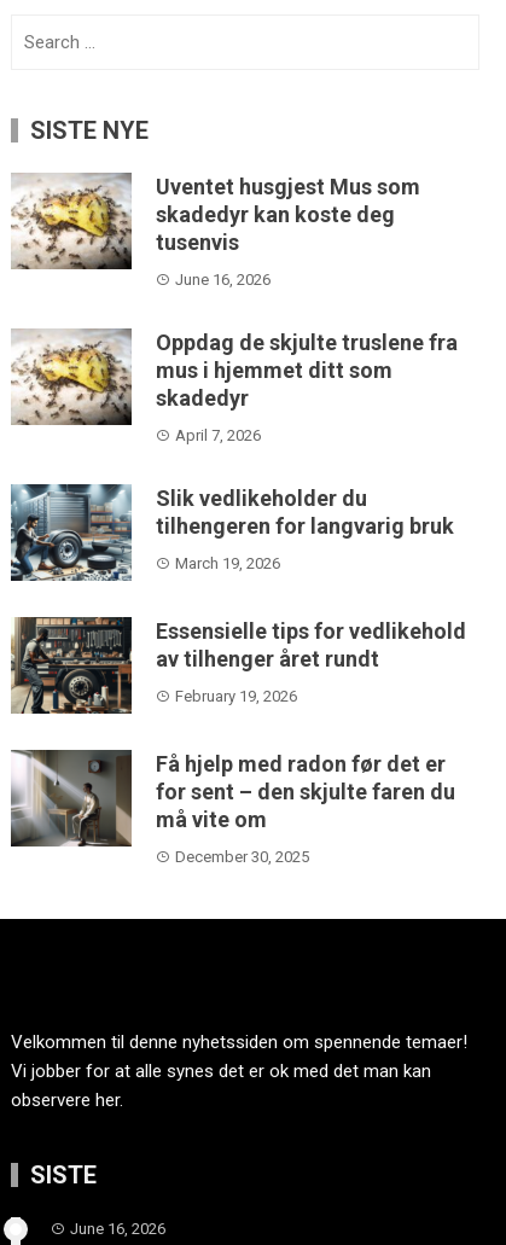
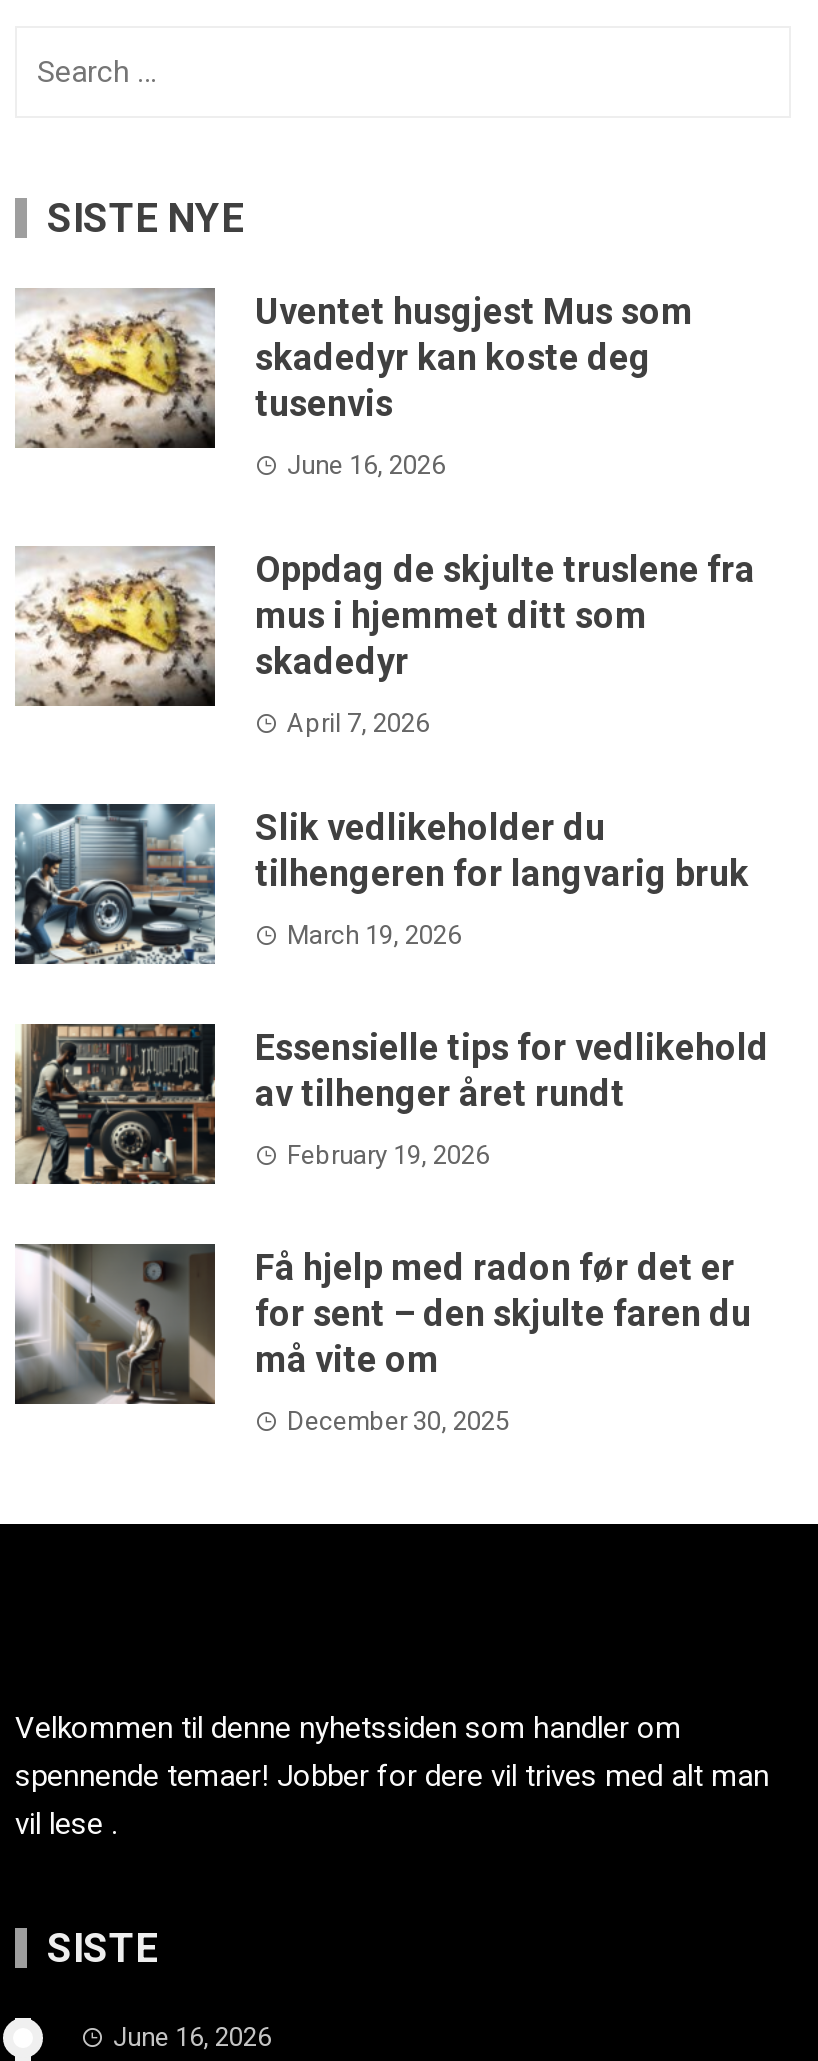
[11,1031,467,1111] Velkommen til denne nyhetssiden om spennende temaer! | Vi jobber for at alle synes det er ok med det man kan | observere her. -> [15,1710,769,1842] Velkommen til denne nyhetssiden som handler om | spennende temaer! Jobber for dere vil trives med alt man | vil lese .

